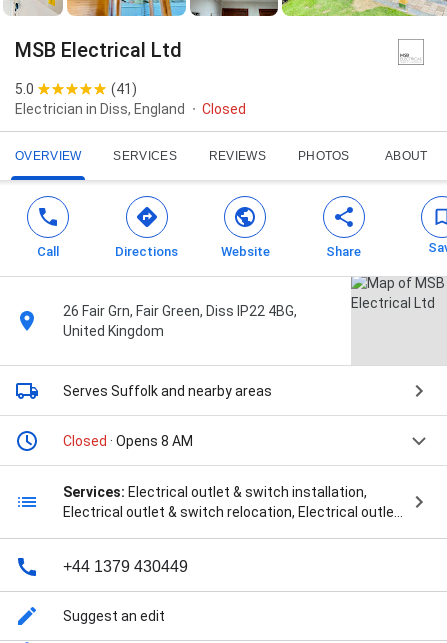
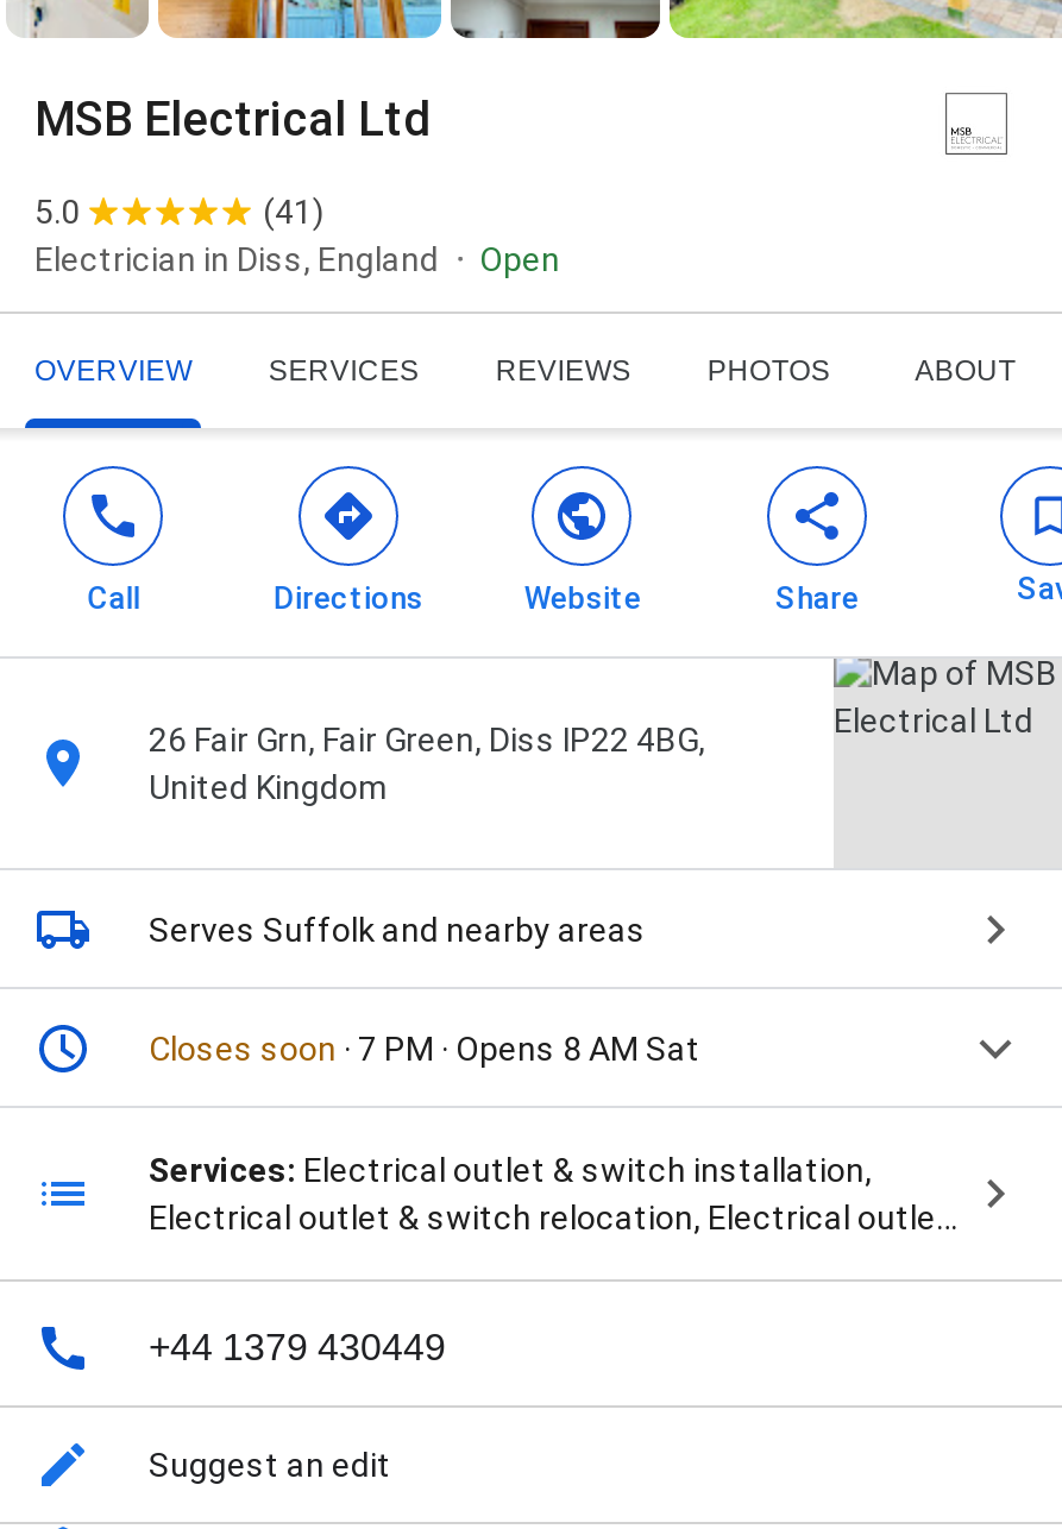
[202,101,246,117] Closed -> [479,241,560,279] Open
[63,433,193,449] Closed · Opens 8 AM -> [149,1030,700,1068] Closes soon · 7 PM · Opens 8 AM Sat

